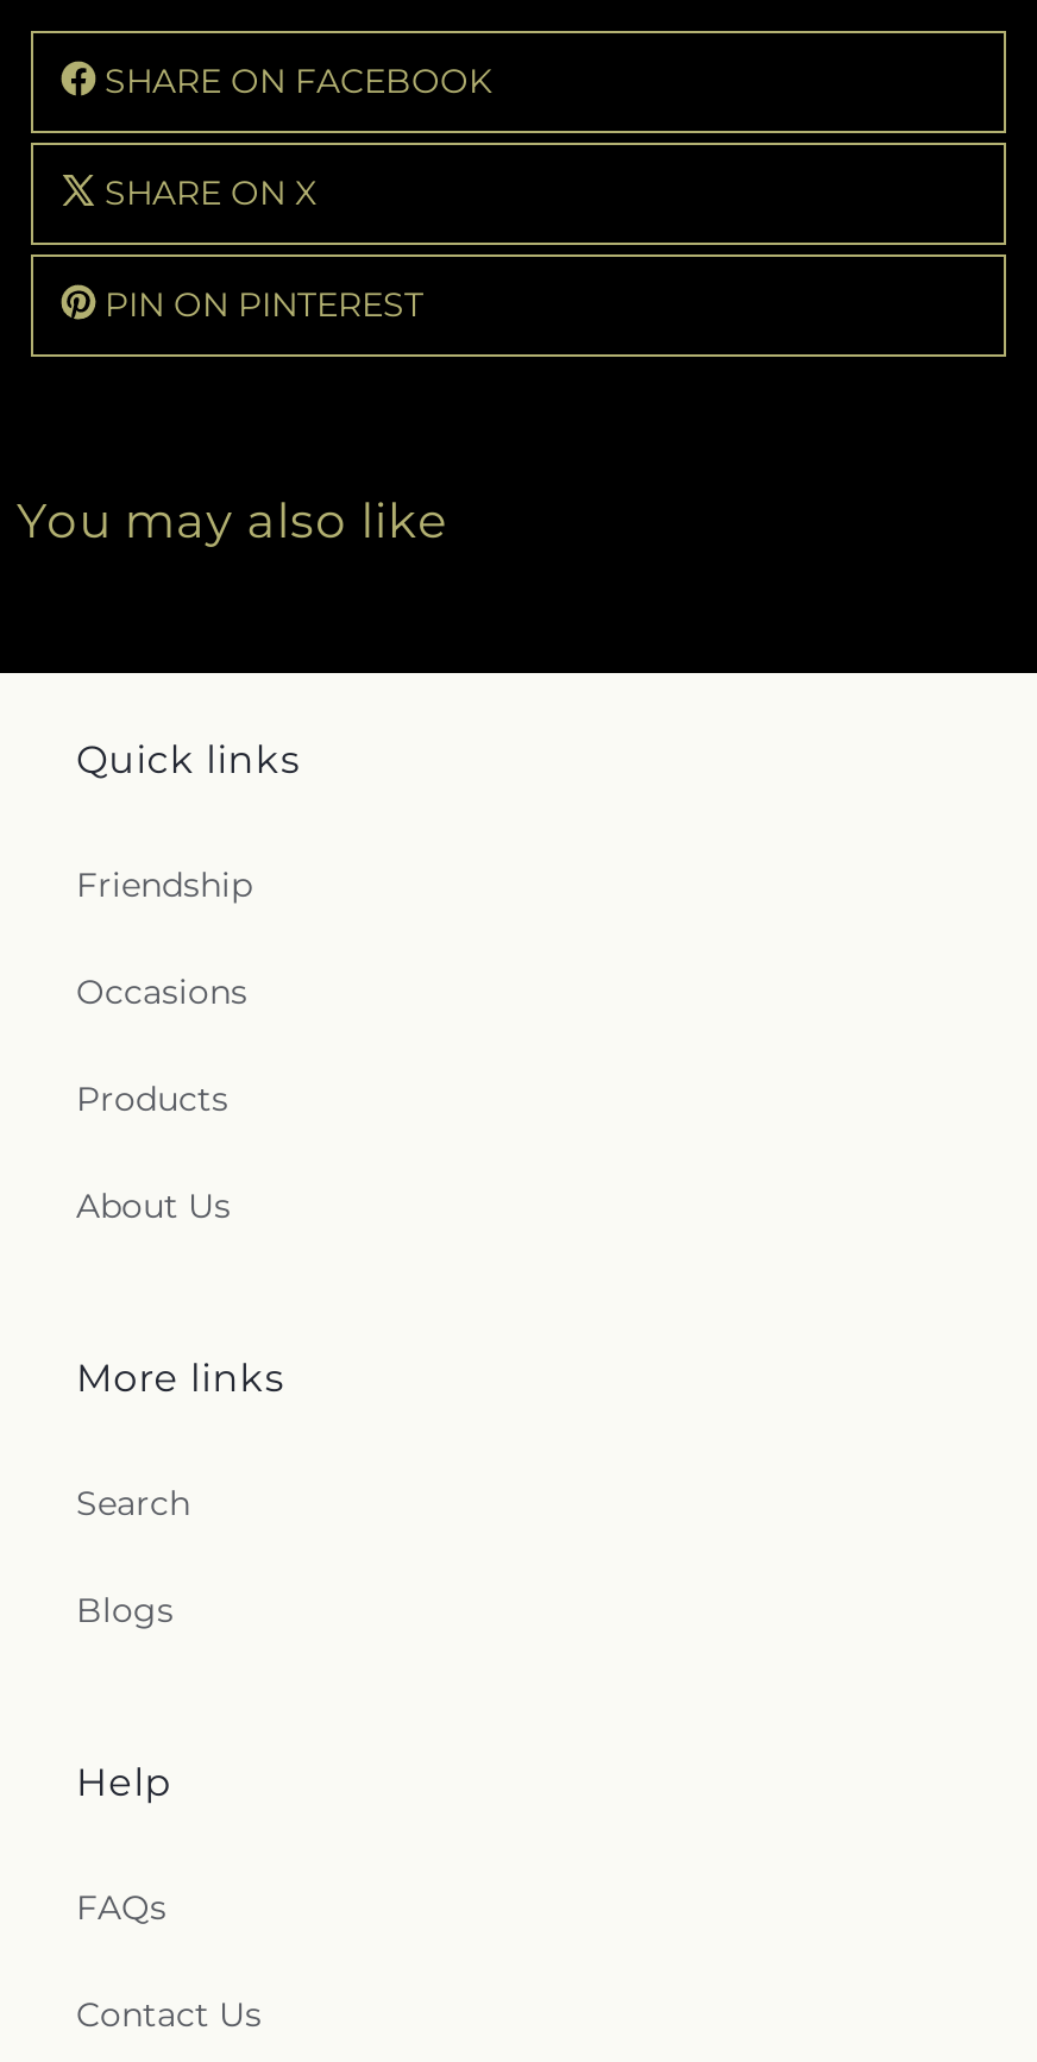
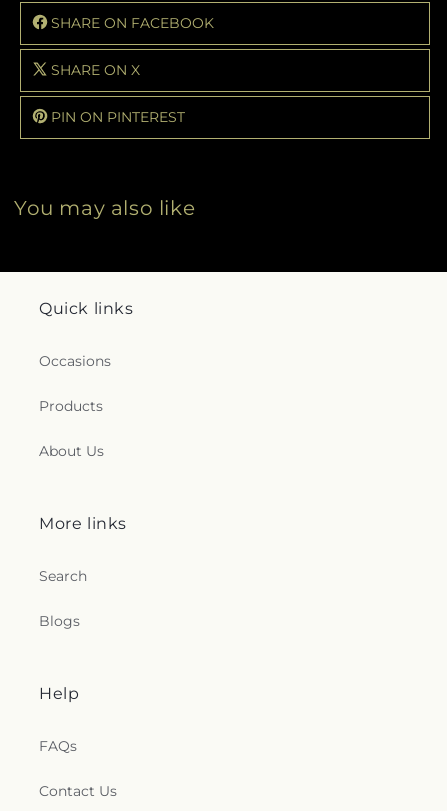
[76,863,252,906] Friendship -> none

